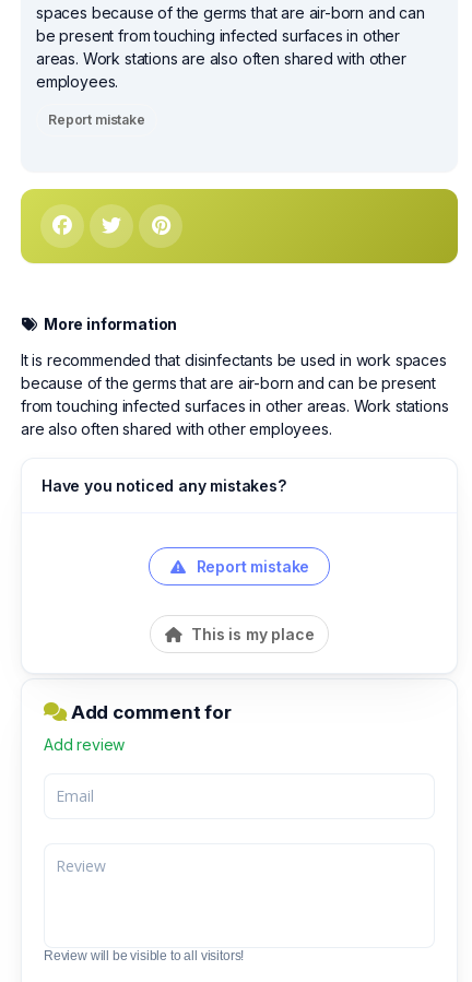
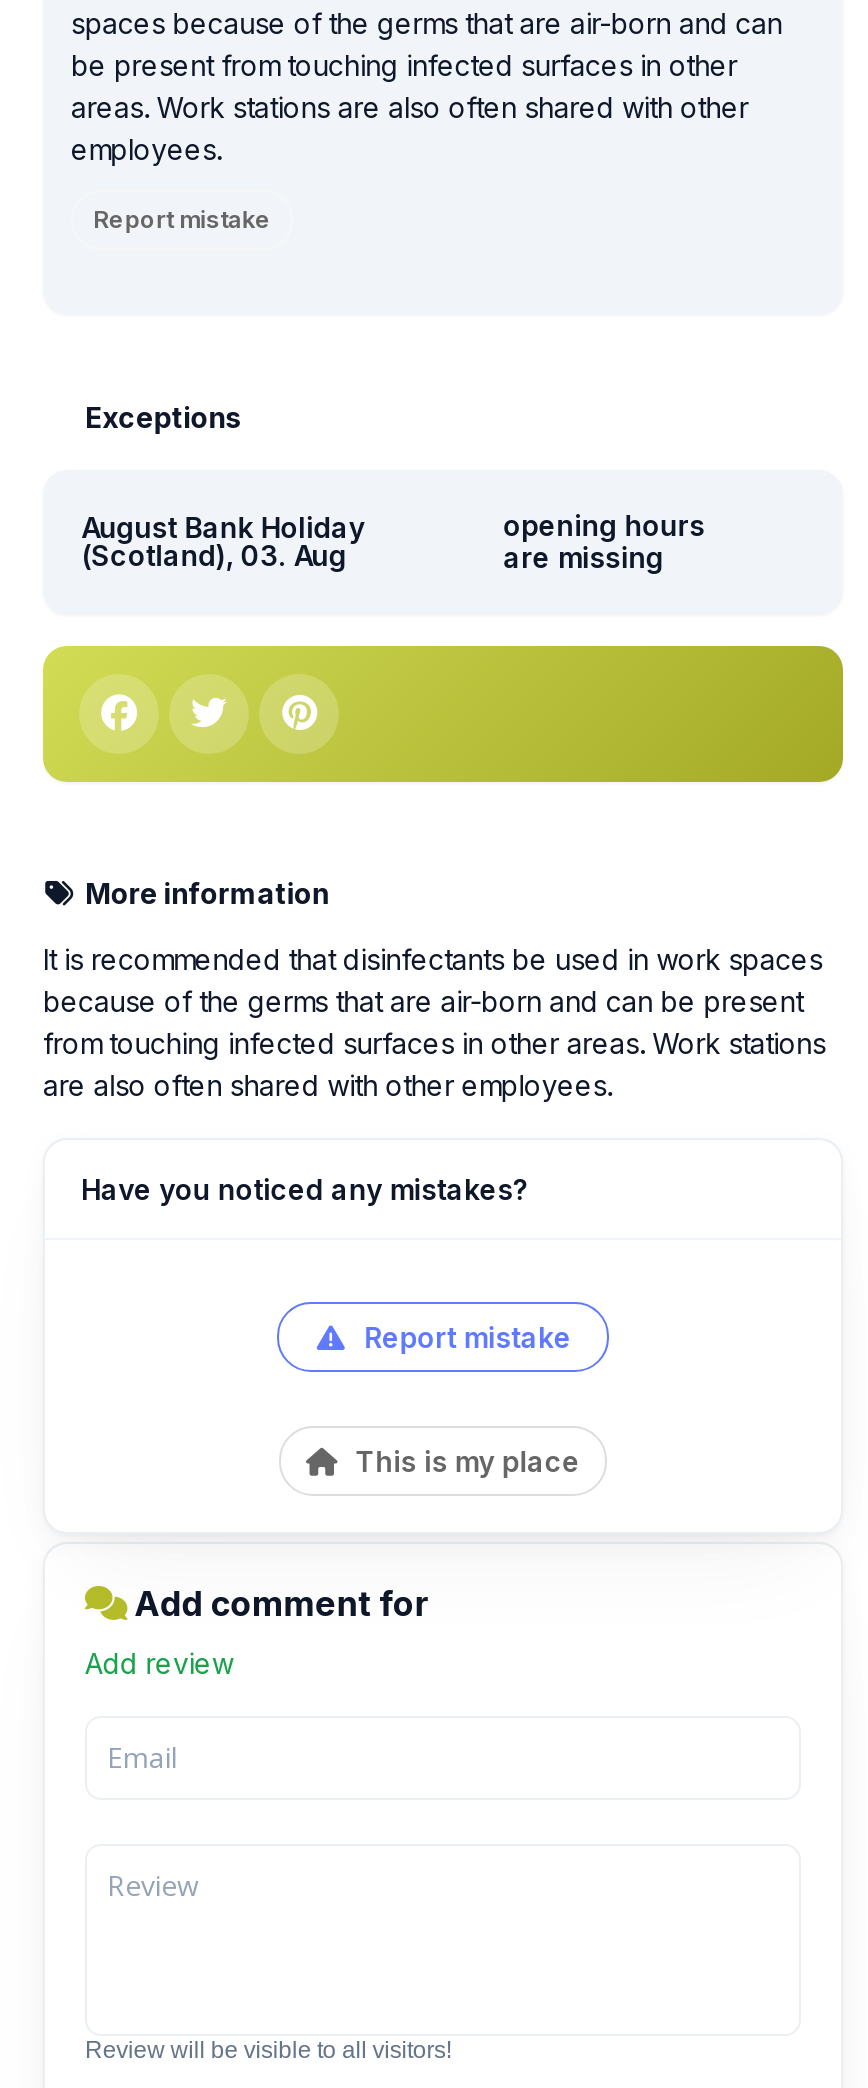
none -> [81,399,364,571] Exceptions | August Bank Holiday | (Scotland), 03. Aug
none -> [503,507,705,573] opening hours | are missing

